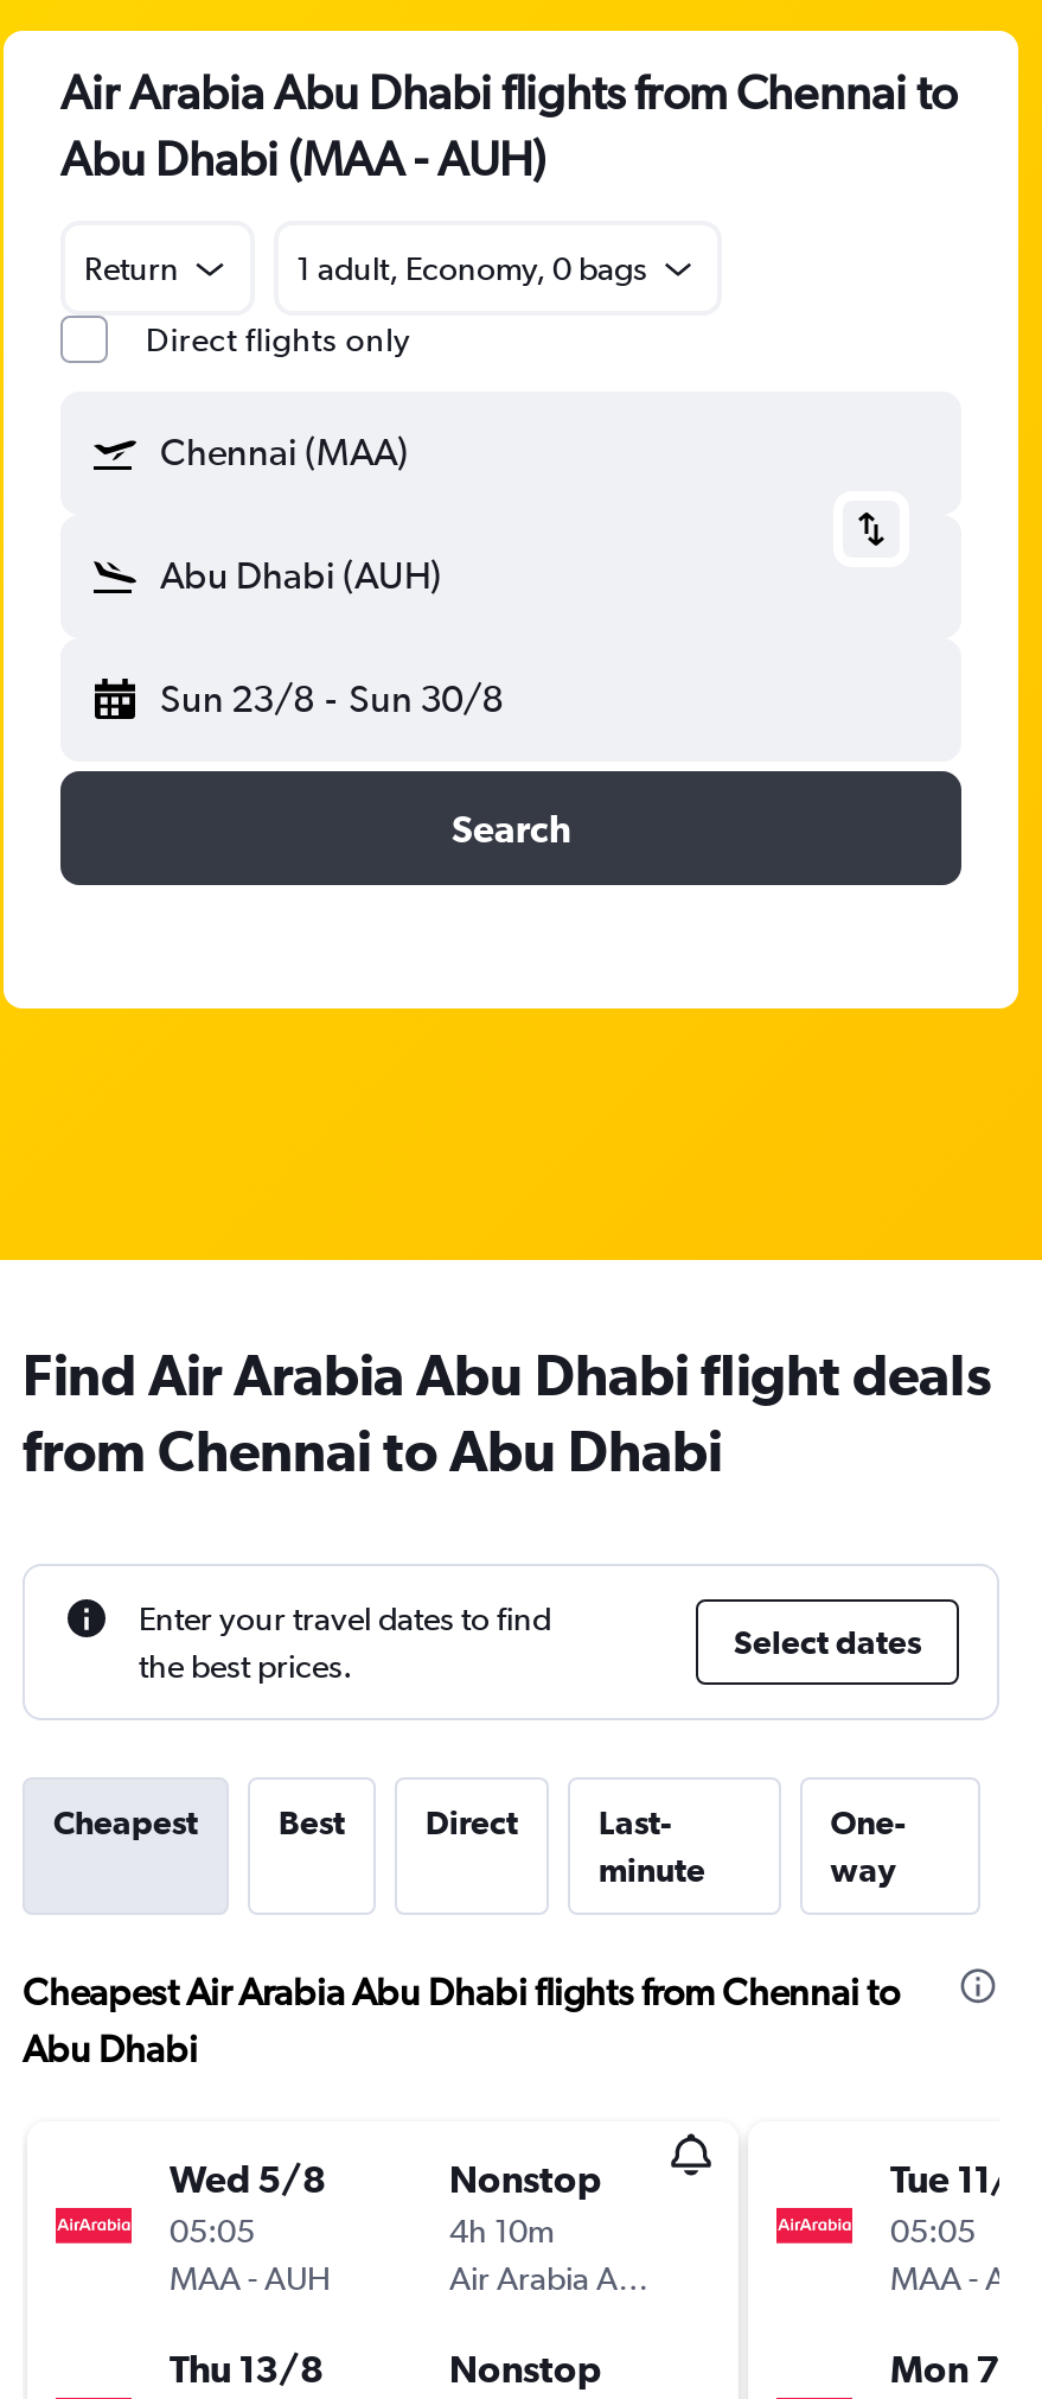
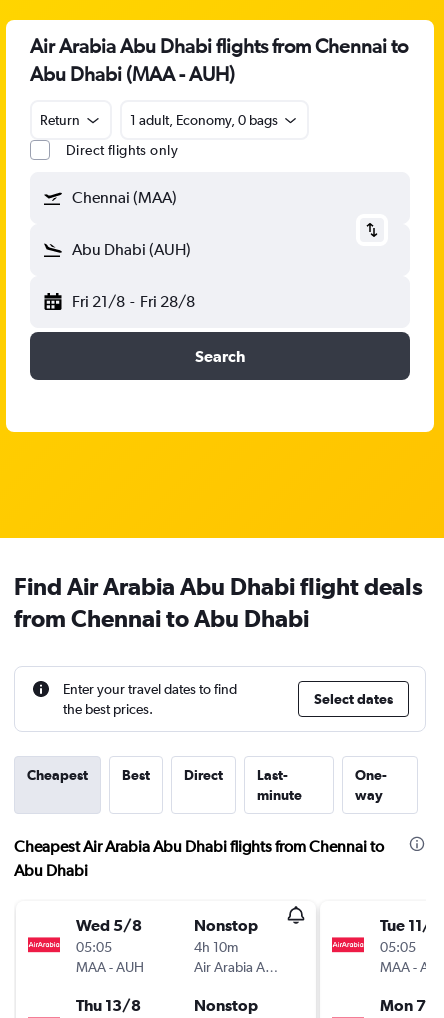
[160,676,503,721] Sun 23/8 - Sun 30/8 -> [72,292,195,311] Fri 21/8 - Fri 28/8

